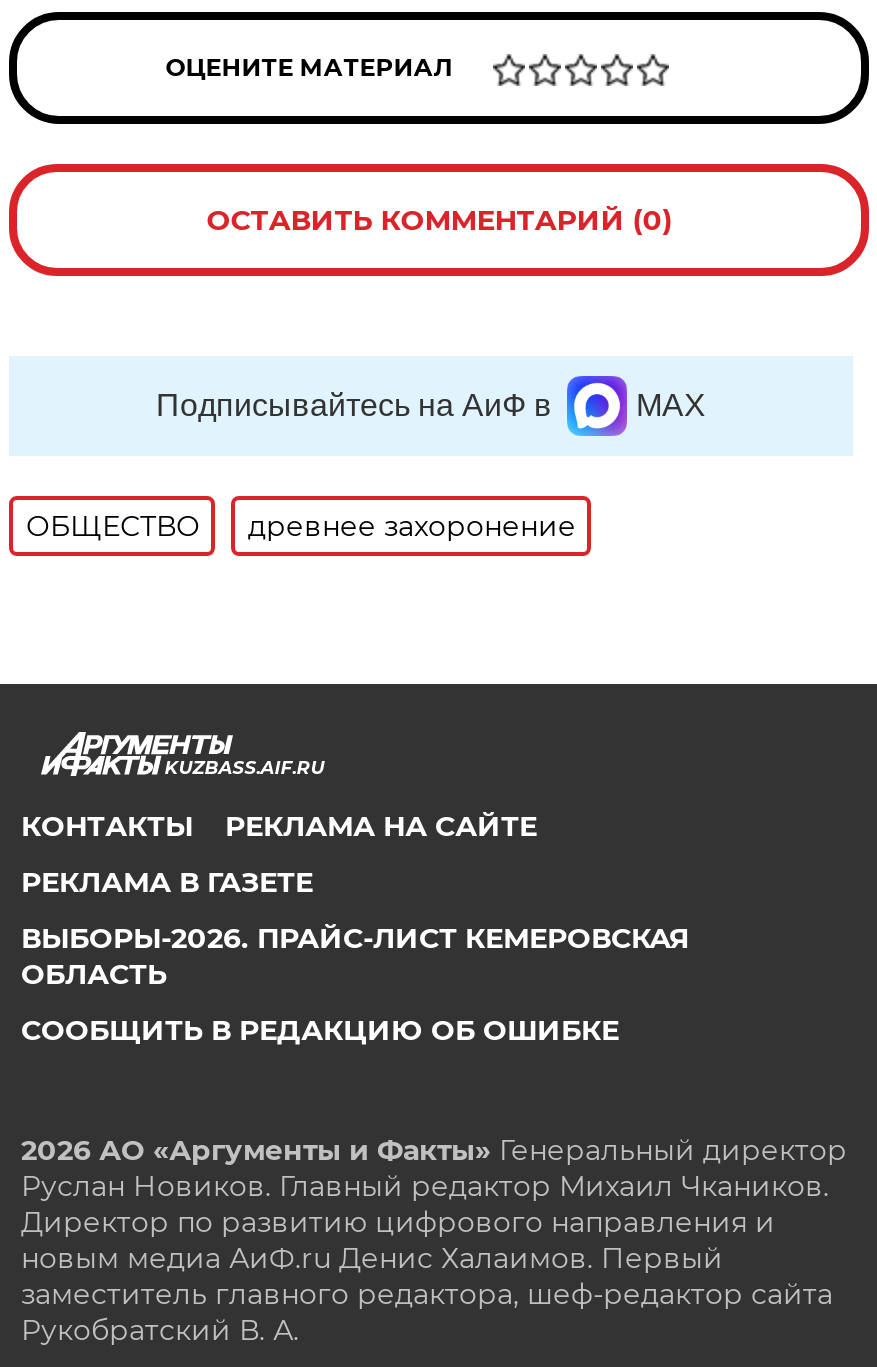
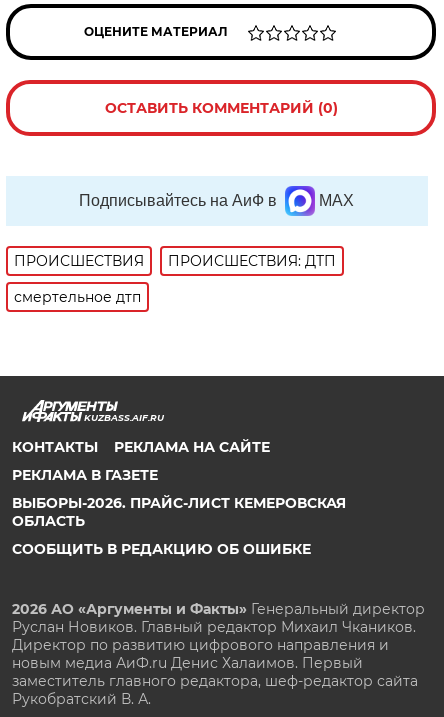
[26,508,576,544] ОБЩЕСТВО | древнее захоронение -> [14,252,336,306] ПРОИСШЕСТВИЯ | ПРОИСШЕСТВИЯ: ДТП | смертельное дтп

